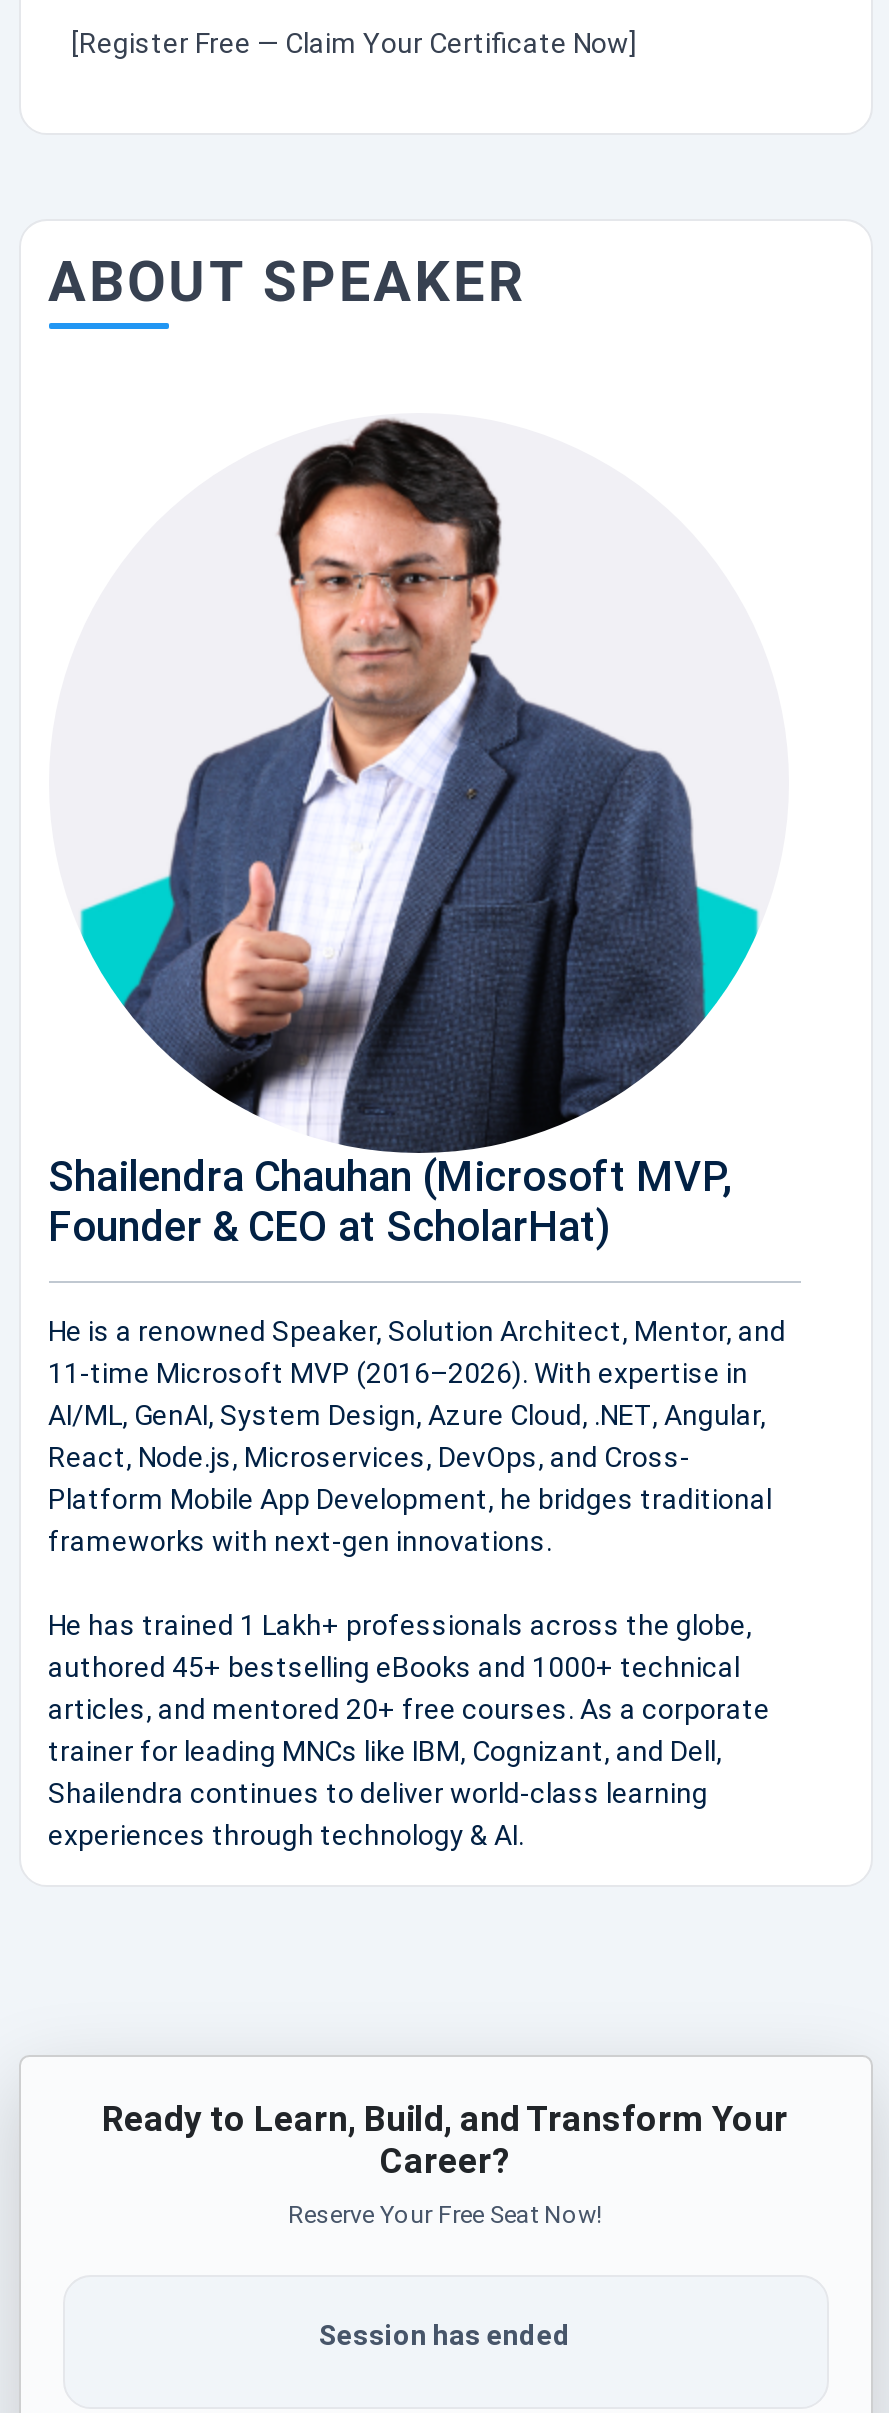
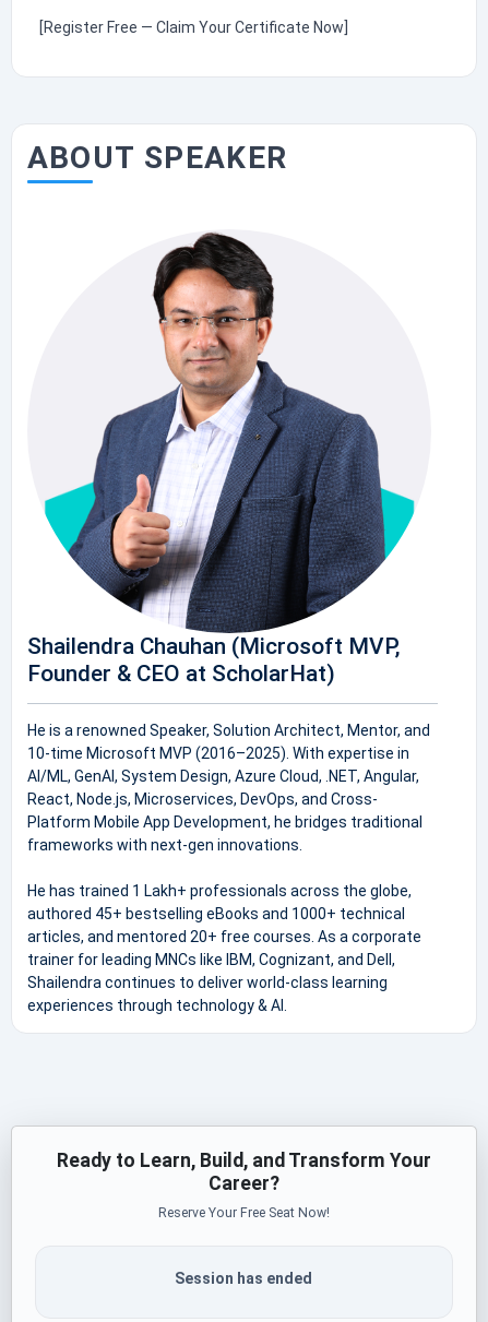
[48,1357,748,1389] 11-time Microsoft MVP (2016–2026). With expertise in -> [27,745,409,762] 10-time Microsoft MVP (2016–2025). With expertise in

